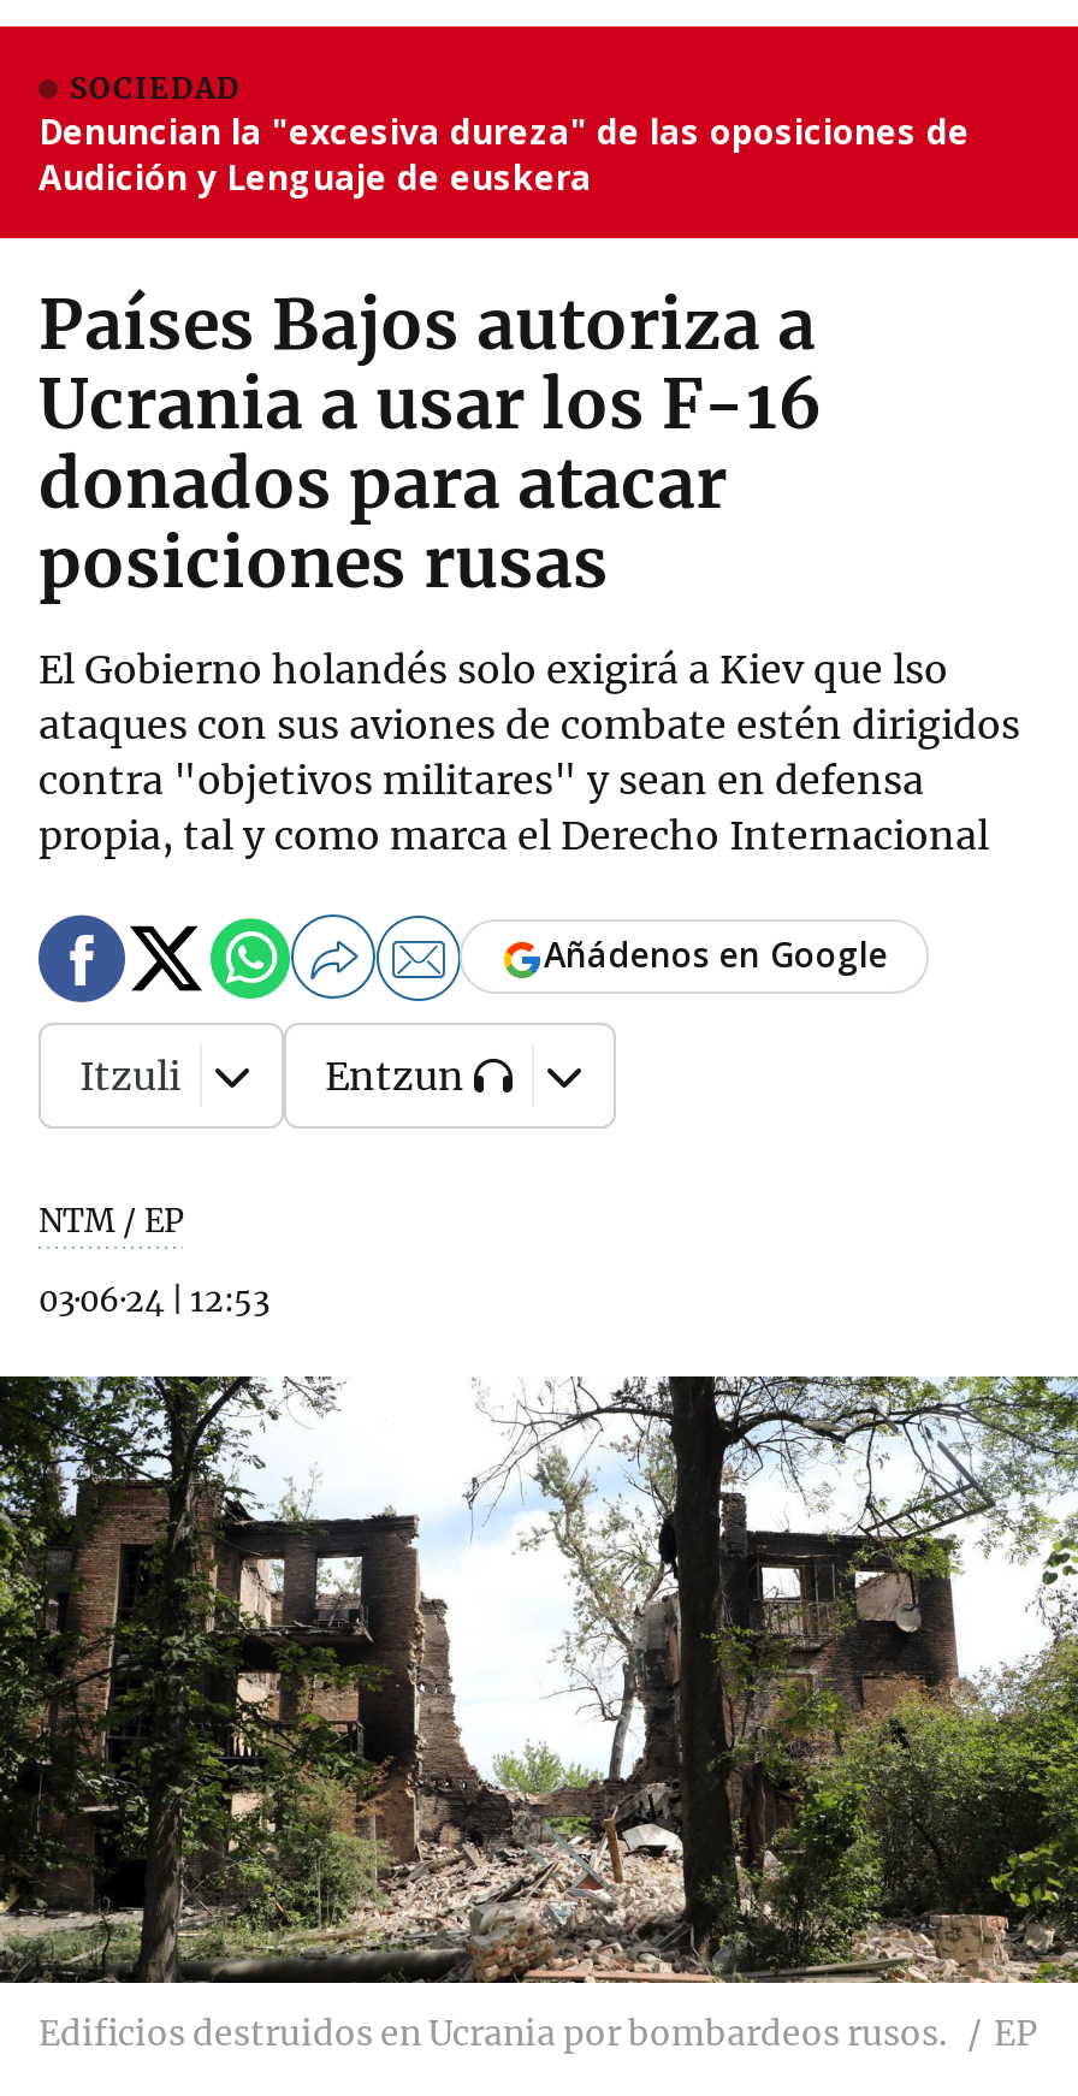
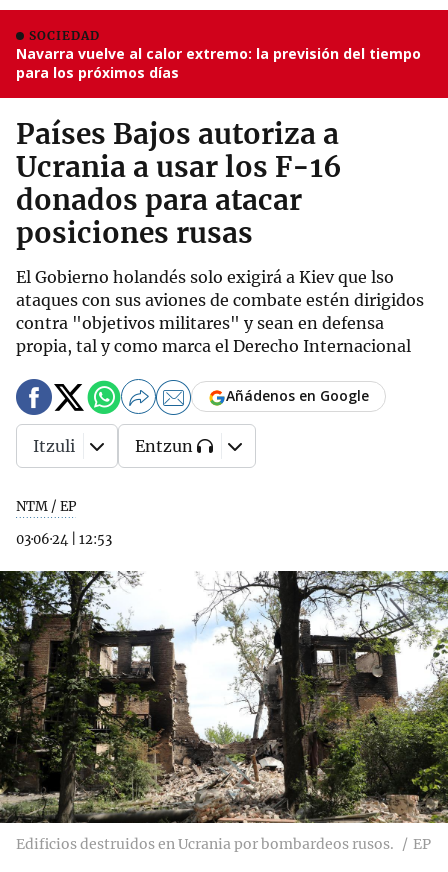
[38,108,970,200] Denuncian la "excesiva dureza" de las oposiciones de | Audición y Lenguaje de euskera -> [16,44,421,82] Navarra vuelve al calor extremo: la previsión del tiempo | para los próximos días

